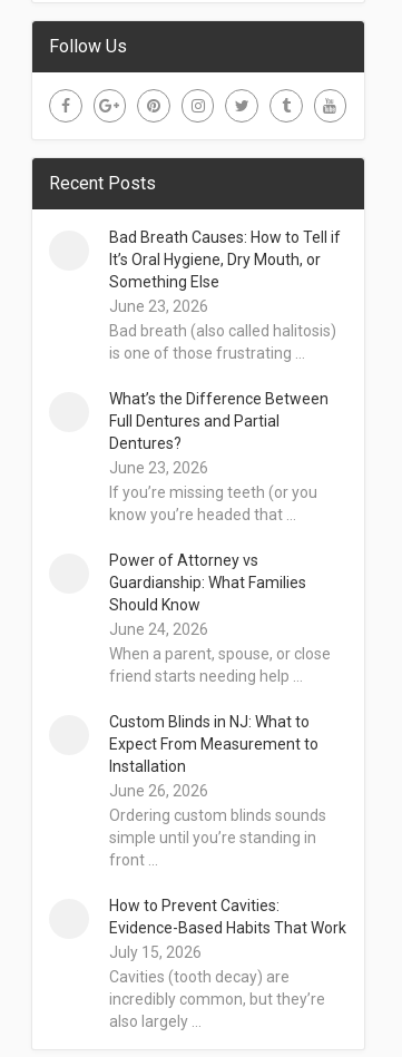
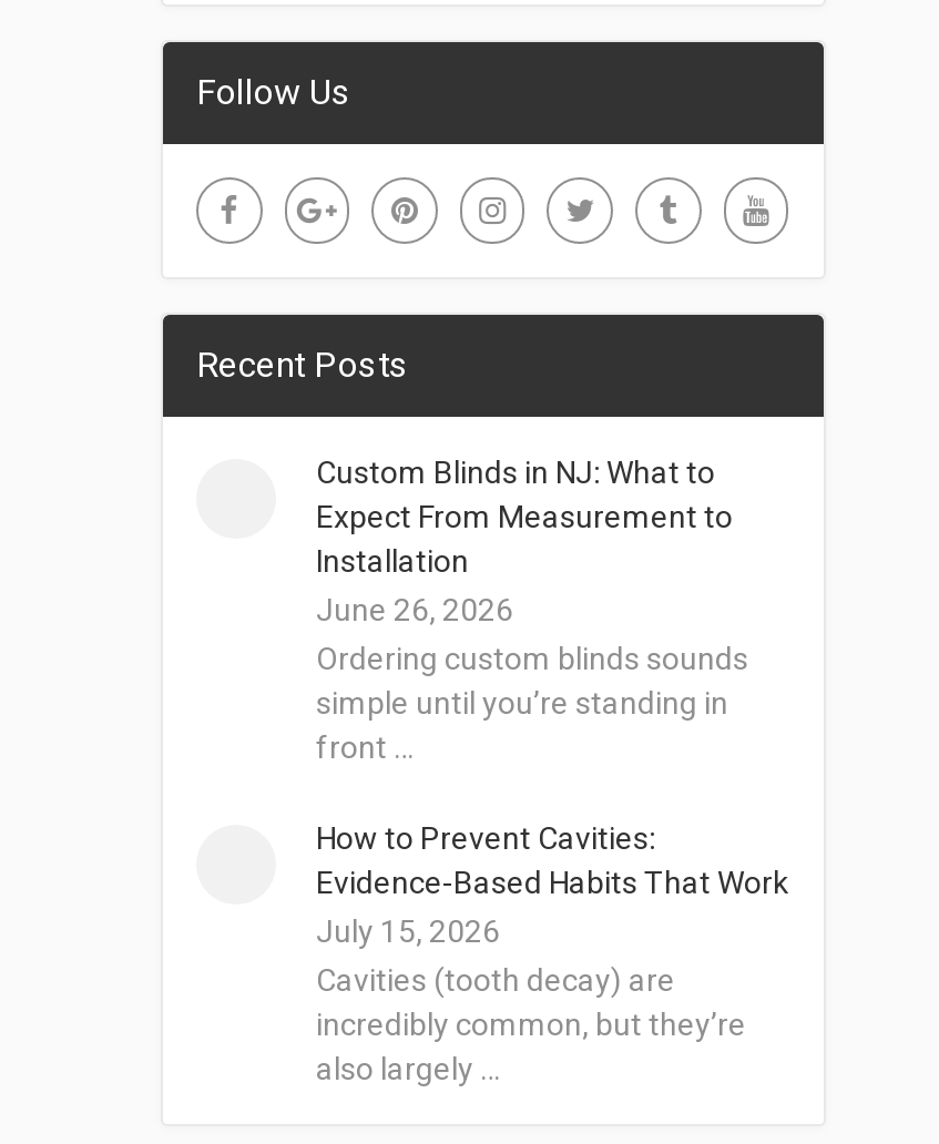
[109,228,341,685] Bad Breath Causes: How to Tell if | It’s Oral Hygiene, Dry Mouth, or | Something Else | June 23, 2026 | Bad breath (also called halitosis) | is one of those frustrating … | What’s the Difference Between | Full Dentures and Partial | Dentures? | June 23, 2026 | If you’re missing teeth (or you | know you’re headed that … | Power of Attorney vs | Guardianship: What Families | Should Know | June 24, 2026 | When a parent, spouse, or close | friend starts needing help … -> none

